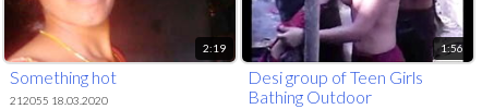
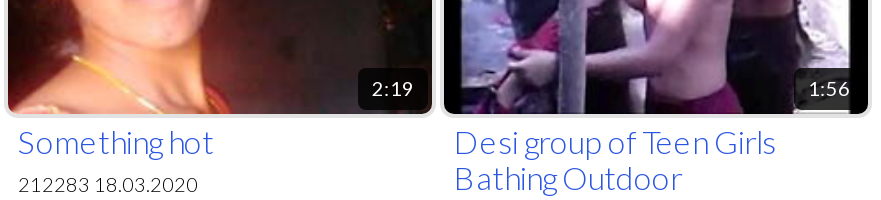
[10,93,108,106] 212055 18.03.2020 -> [18,171,198,195] 212283 18.03.2020

